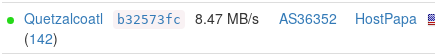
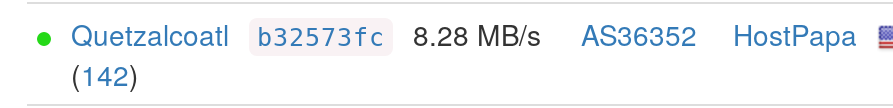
[24,8,417,28] Quetzalcoatl b32573fc 8.47 MB/s AS36352 HostPapa -> [71,14,857,54] Quetzalcoatl b32573fc 8.28 MB/s AS36352 HostPapa

